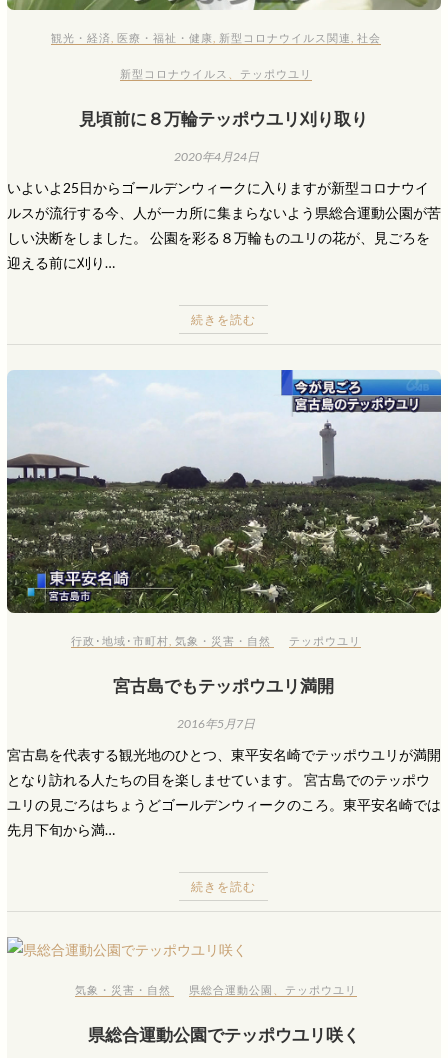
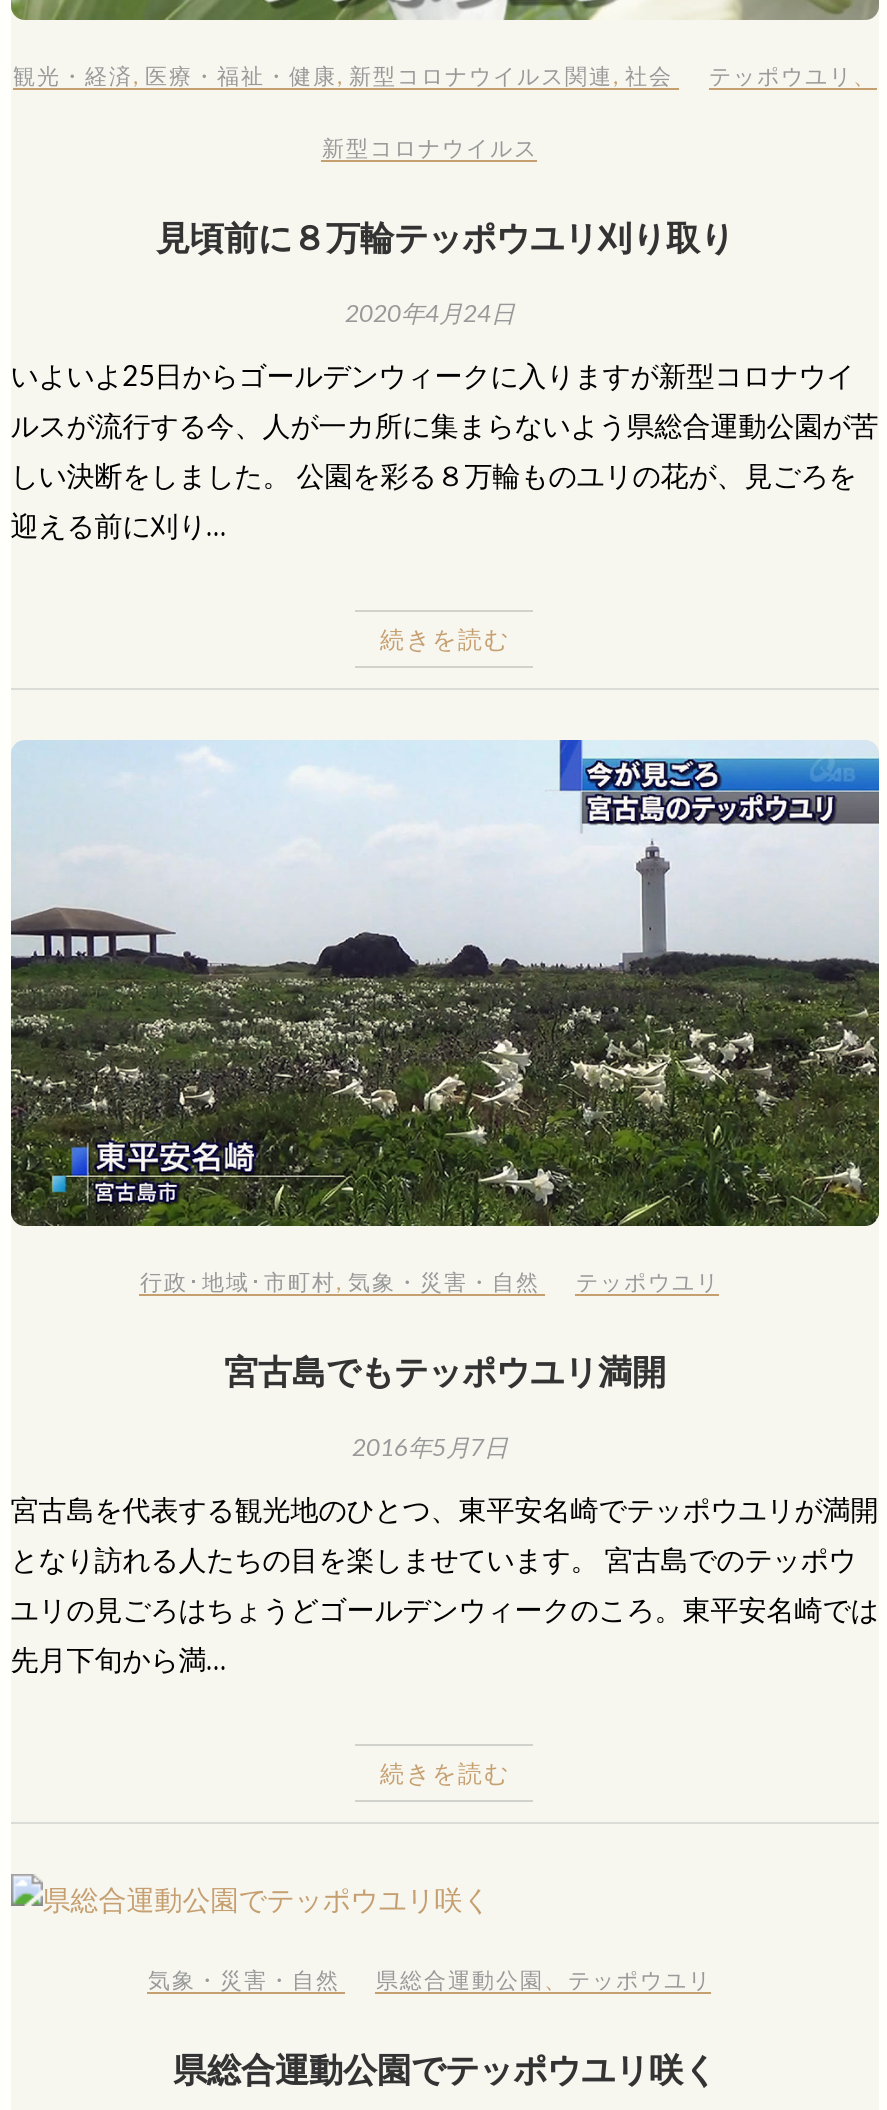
[120,67,312,80] 新型コロナウイルス、テッポウユリ -> [322,62,877,160] テッポウユリ、 | 新型コロナウイルス

